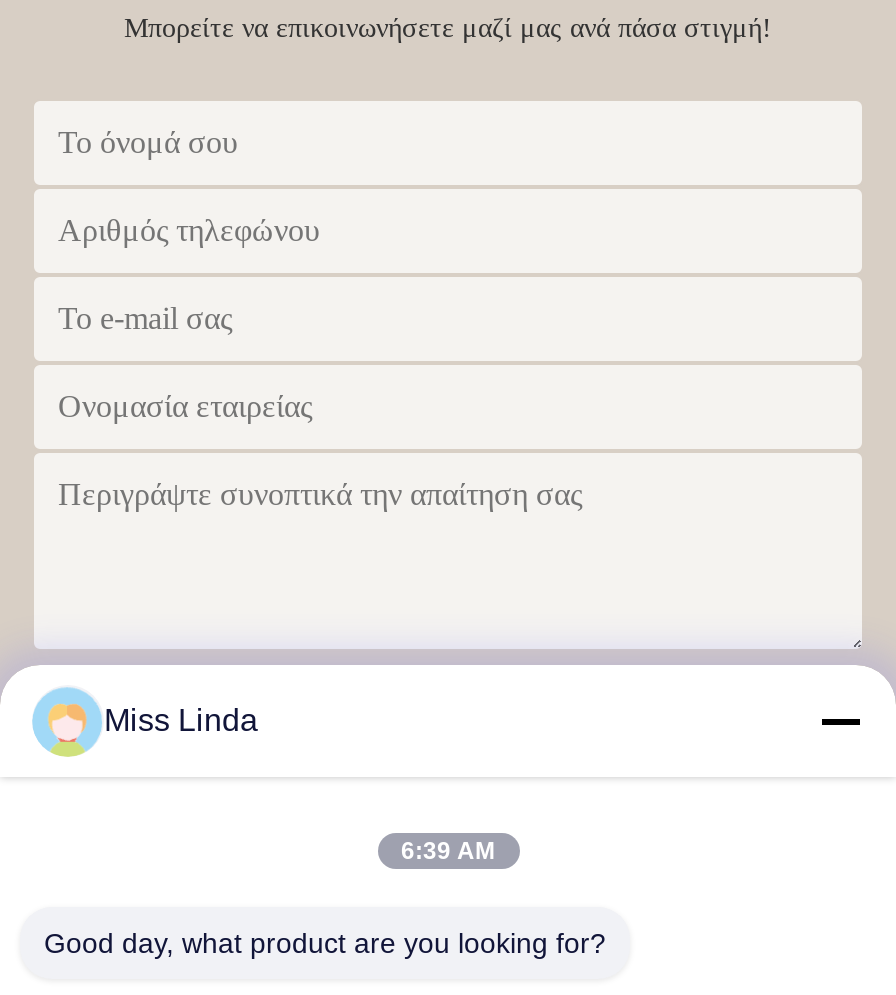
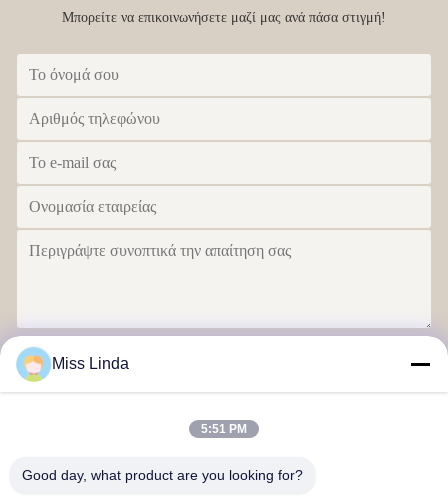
[401,837,495,865] 6:39 AM -> [201,422,247,436] 5:51 PM

